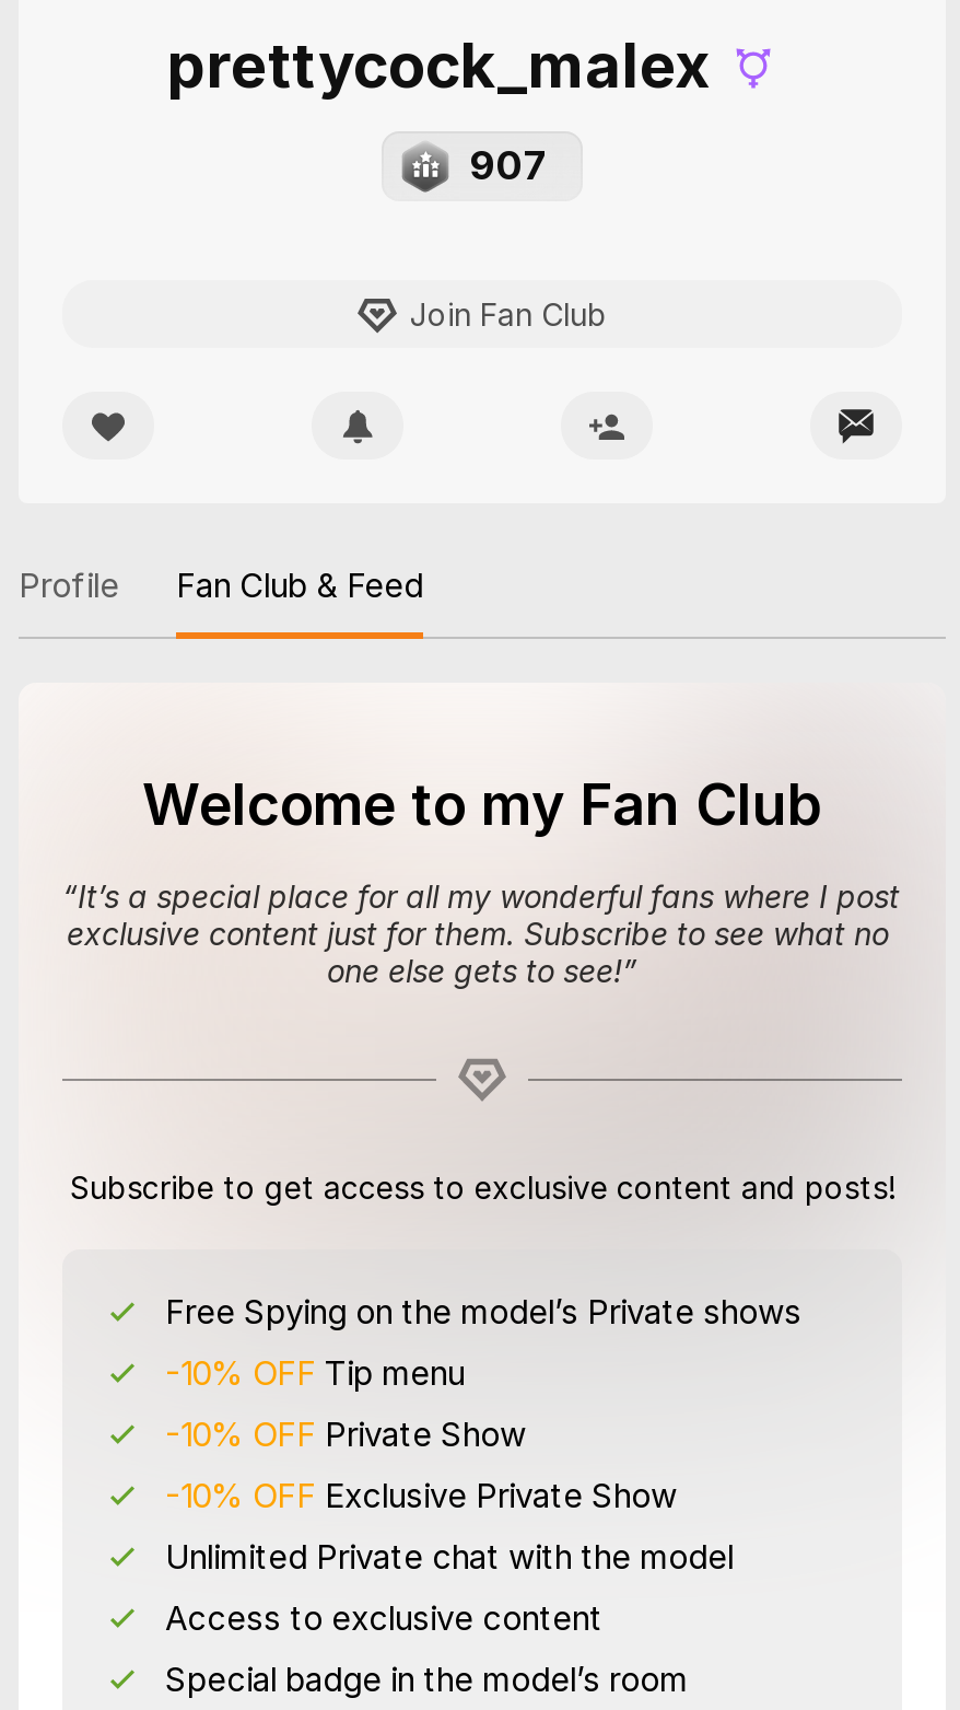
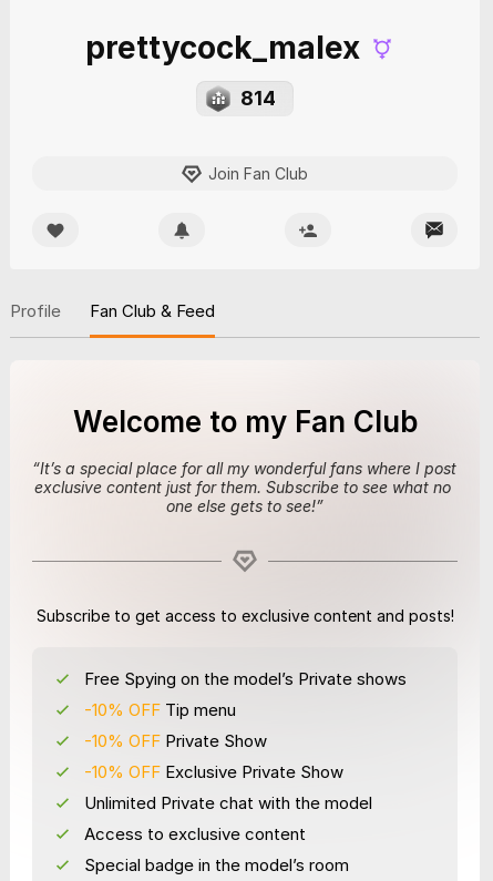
[469,142,548,188] 907 -> [240,86,276,110] 814

